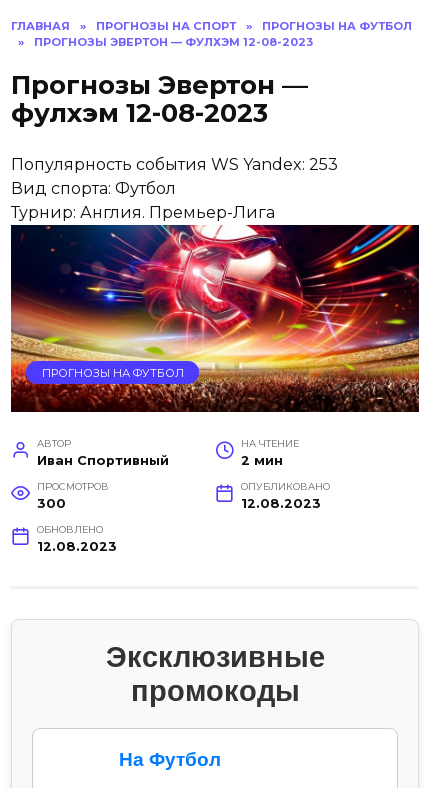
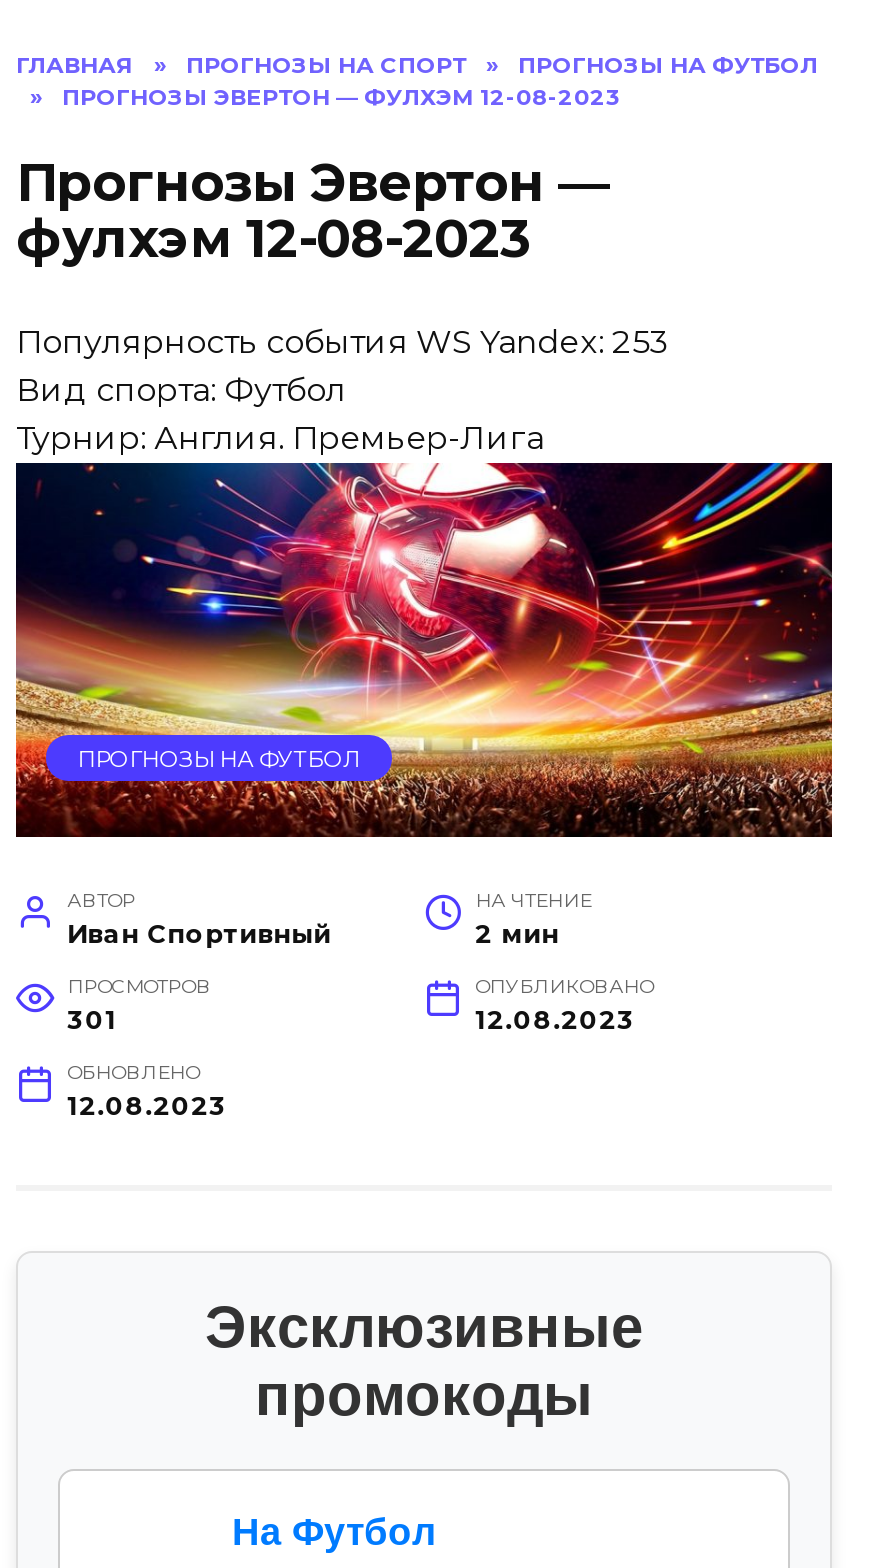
[37,496,66,511] 300 -> [67,1006,117,1036] 301

